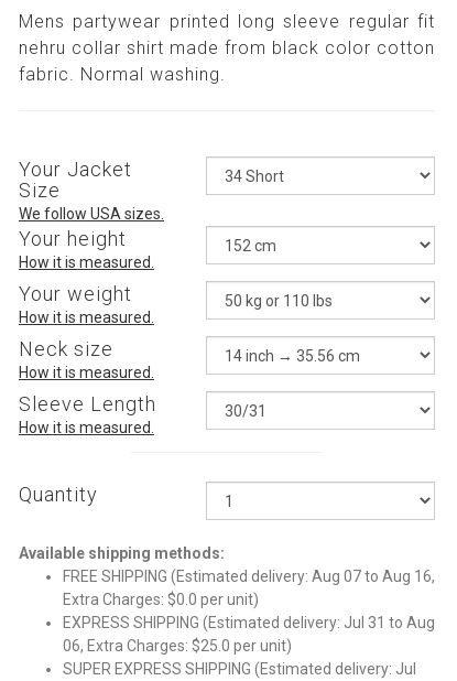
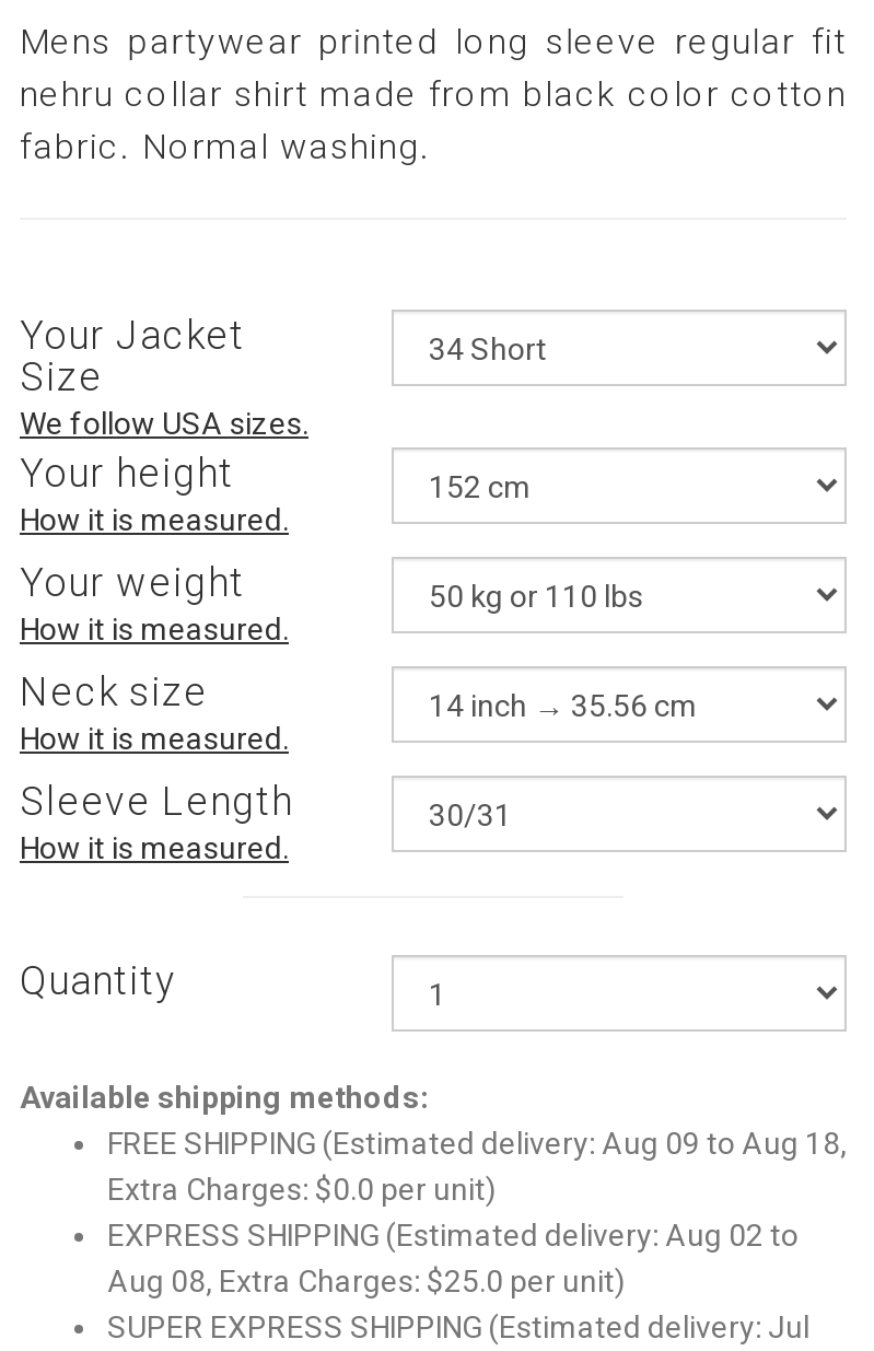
[63,567,435,585] FREE SHIPPING (Estimated delivery: Aug 07 to Aug 16, -> [107,1126,847,1161] FREE SHIPPING (Estimated delivery: Aug 09 to Aug 18,
[63,614,435,655] EXPRESS SHIPPING (Estimated delivery: Jul 31 to Aug | 06, Extra Charges: $25.0 per unit) -> [107,1218,799,1298] EXPRESS SHIPPING (Estimated delivery: Aug 02 to | Aug 08, Extra Charges: $25.0 per unit)

